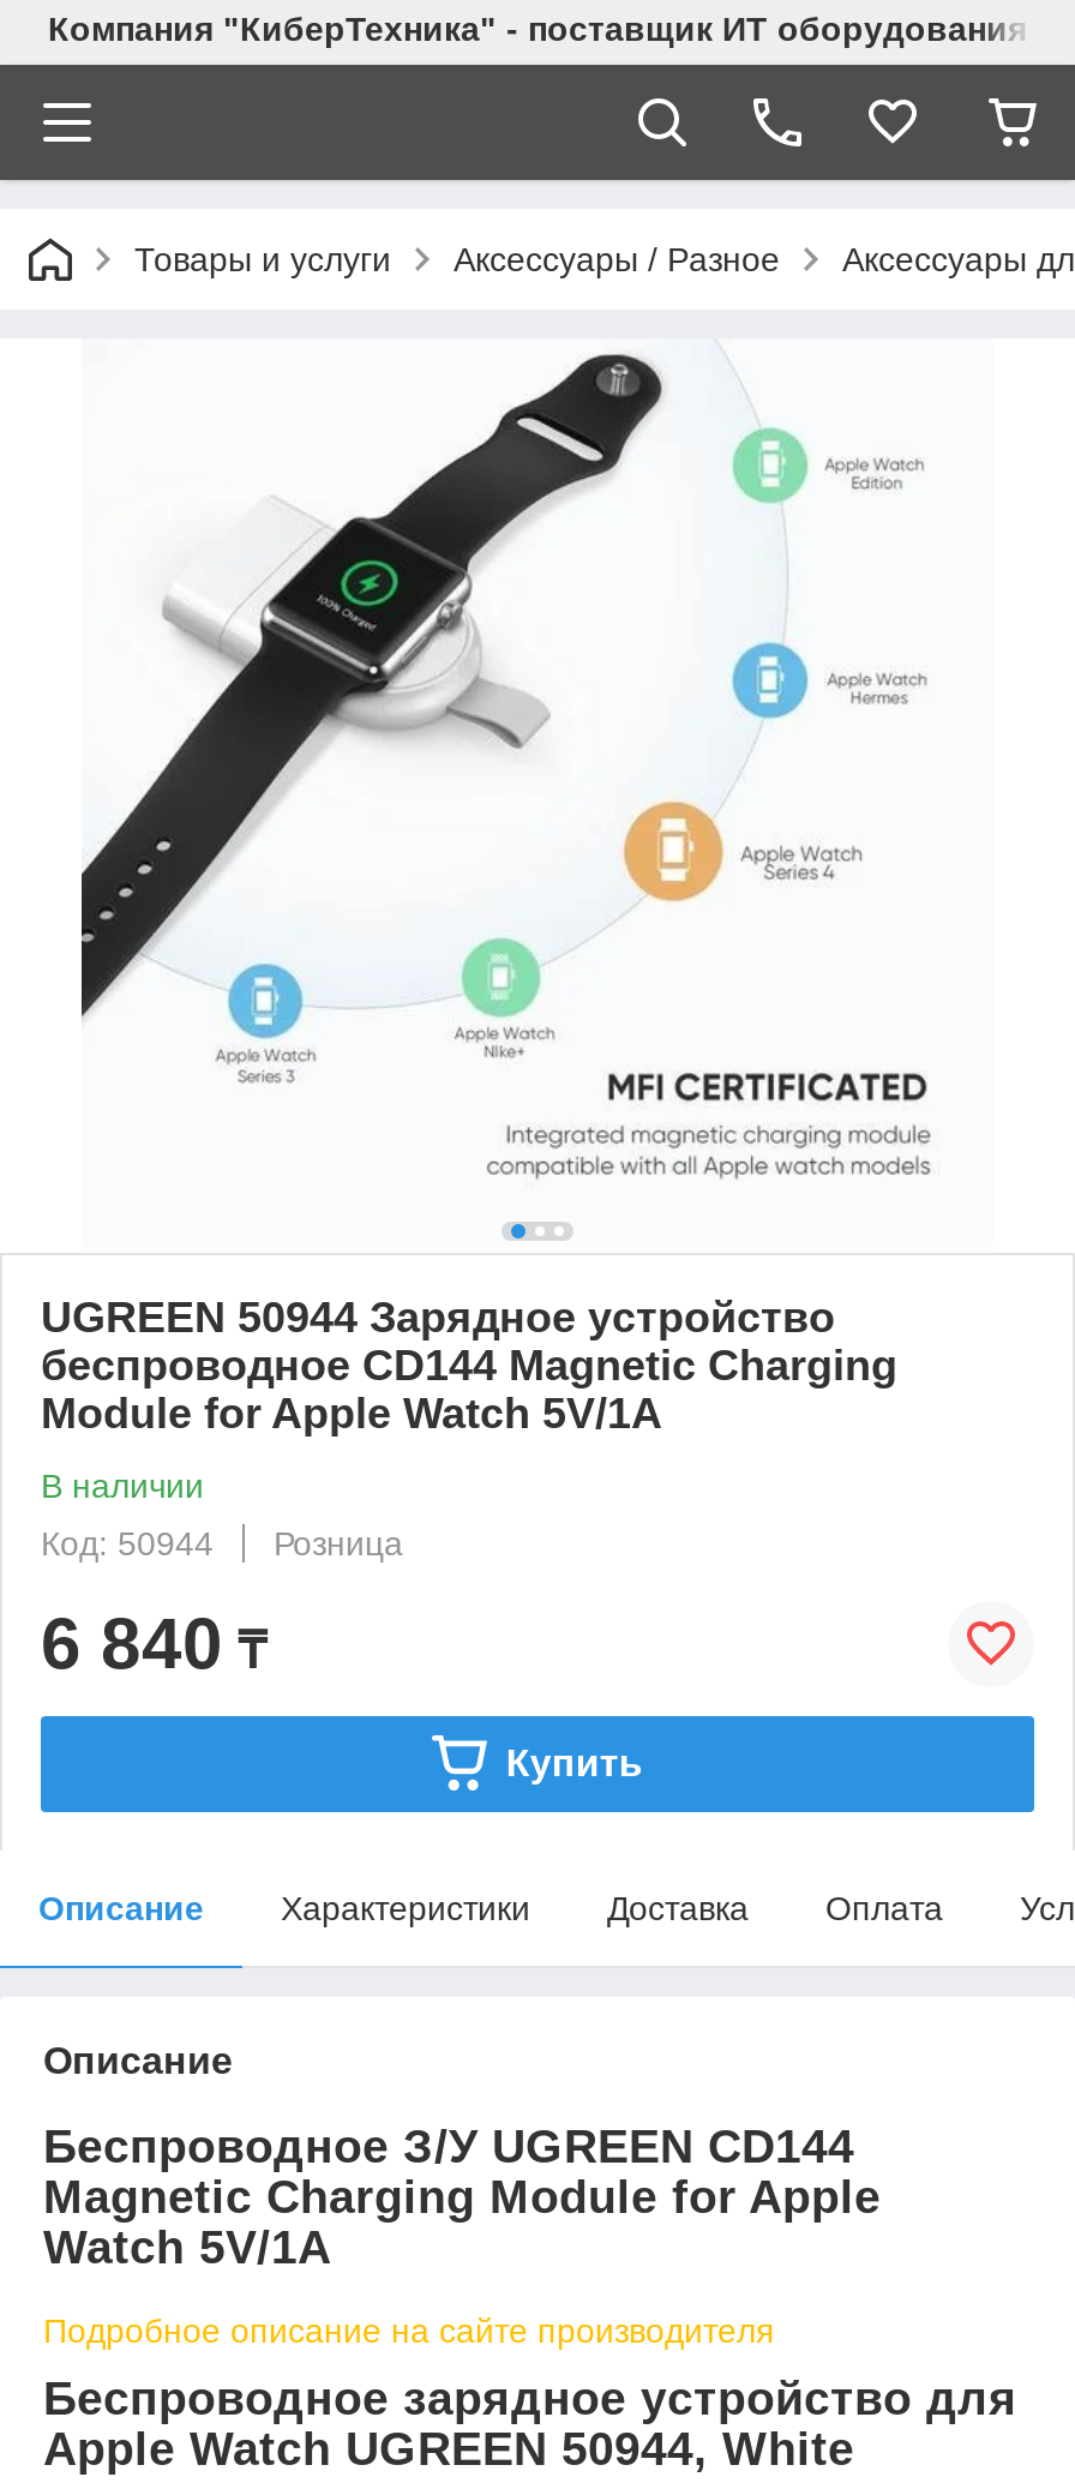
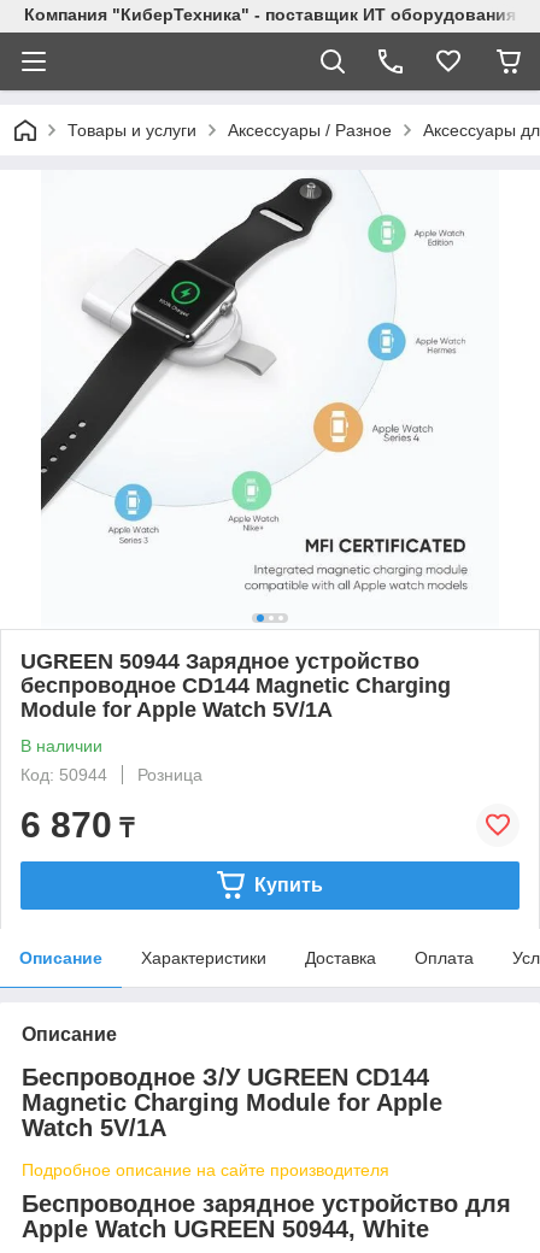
[41,1603,266,1682] 6 840 ₸ -> [20,805,134,844] 6 870 ₸

